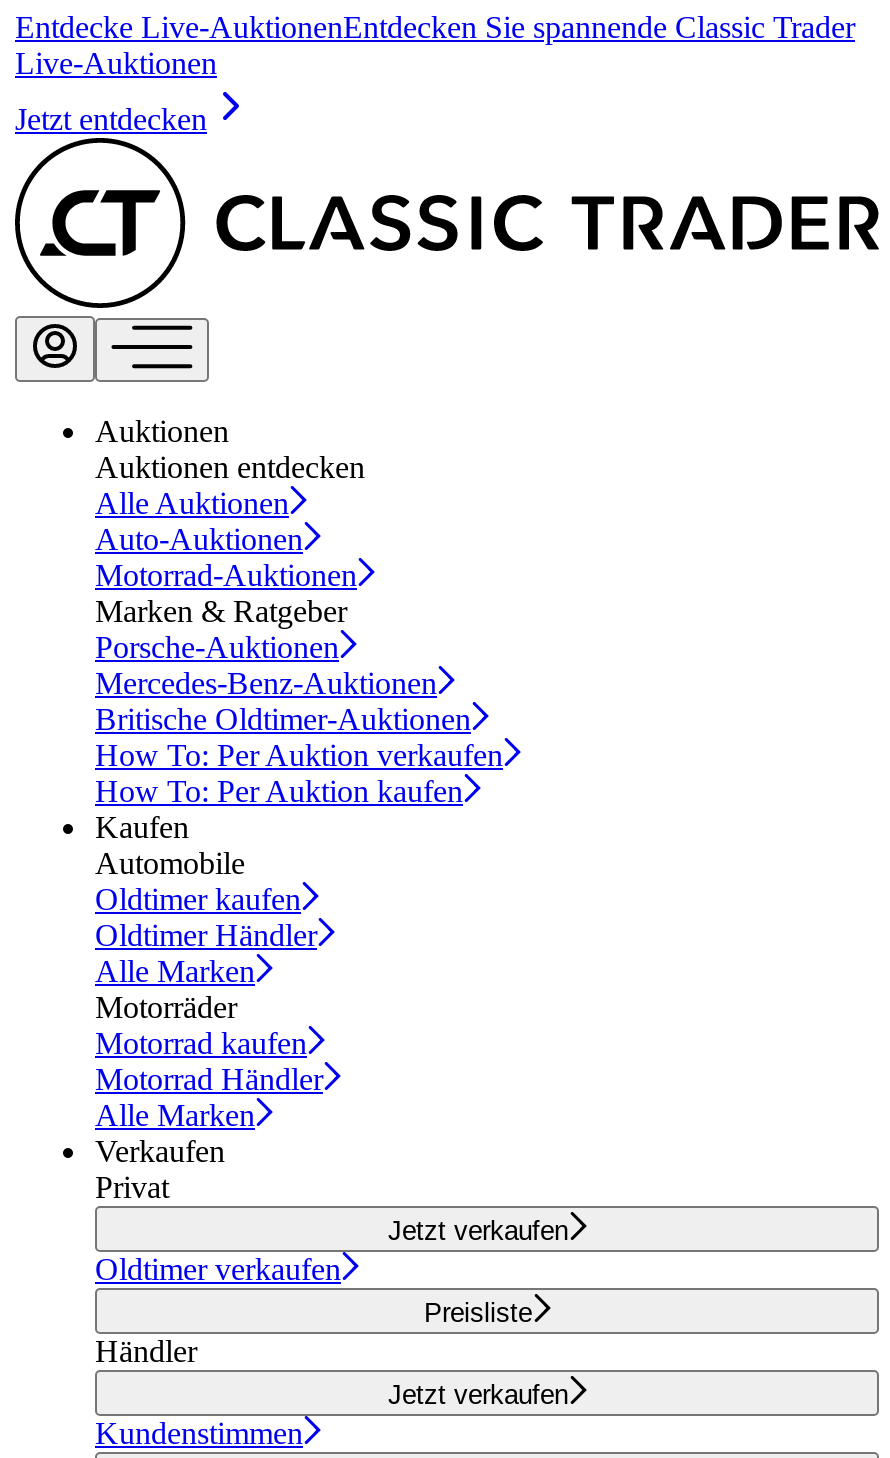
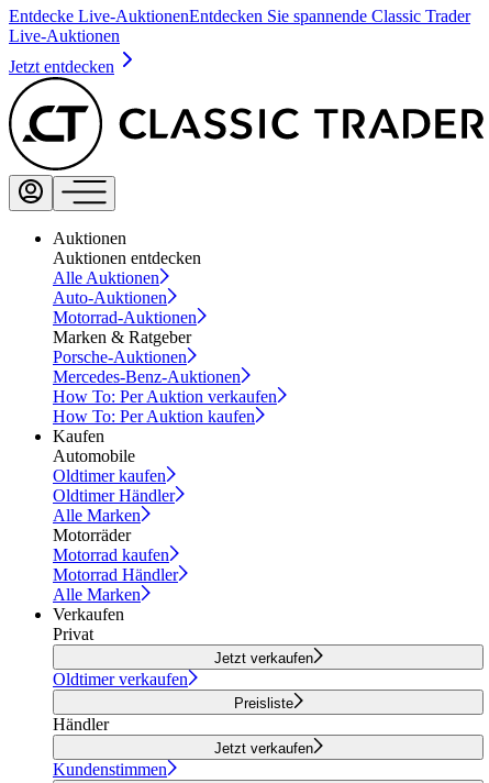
[95,702,471,736] Britische Oldtimer-Auktionen -> none

